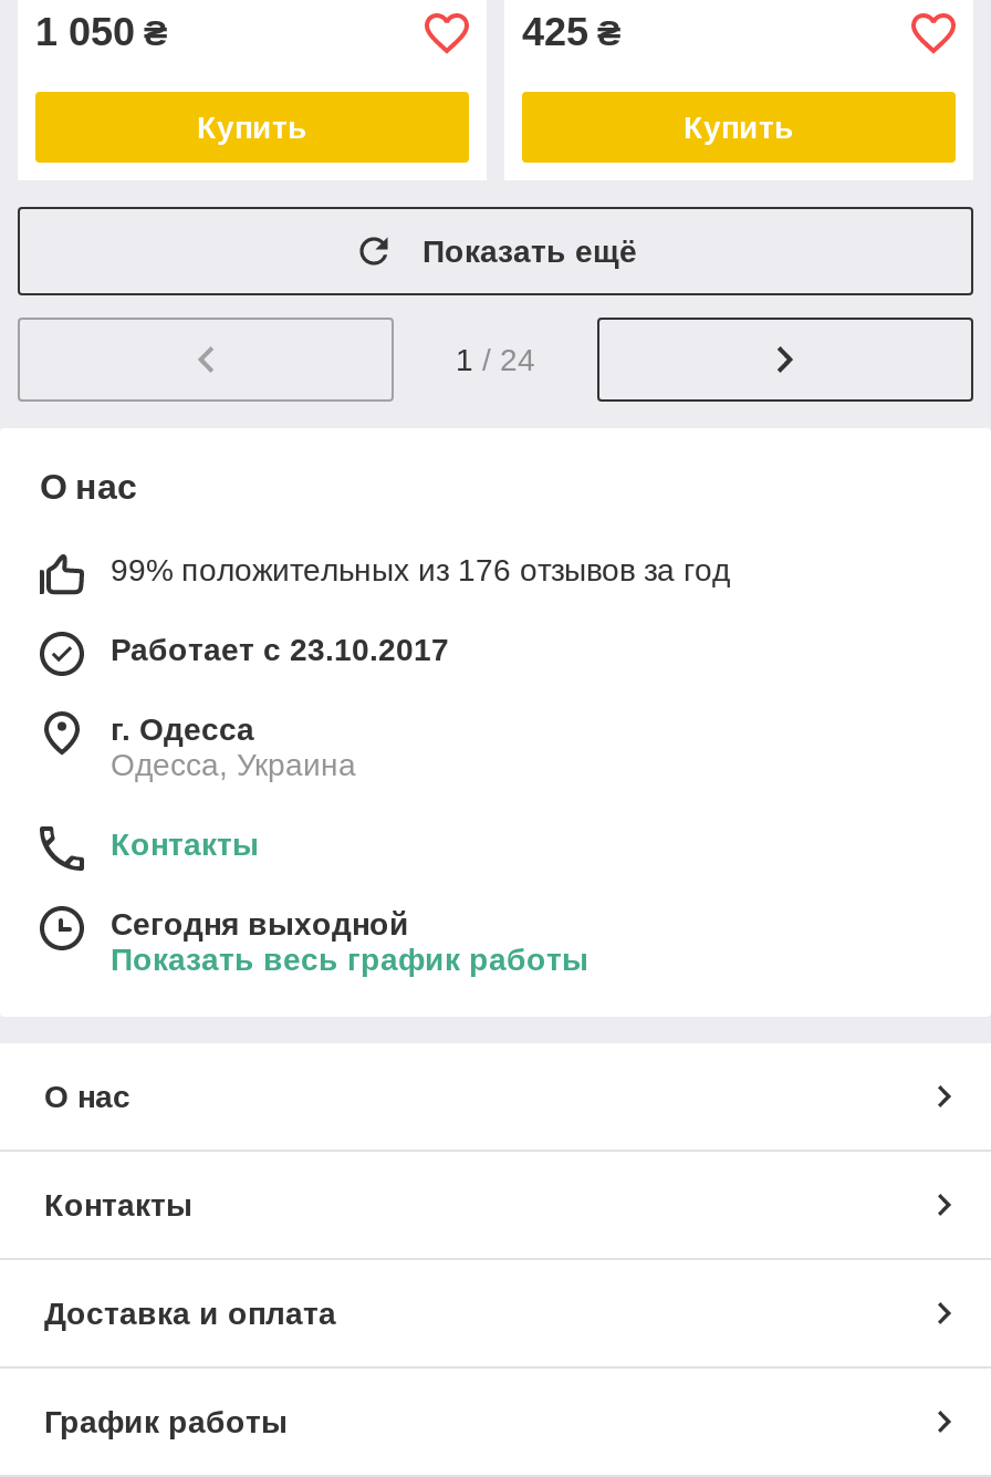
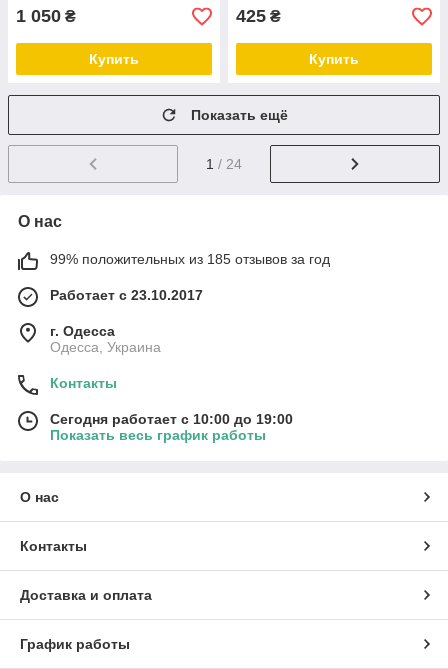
[111,552,730,587] 99% положительных из 176 отзывов за год -> [50,251,330,267] 99% положительных из 185 отзывов за год
[111,906,409,942] Сегодня выходной -> [50,411,293,427] Сегодня работает с 10:00 до 19:00

